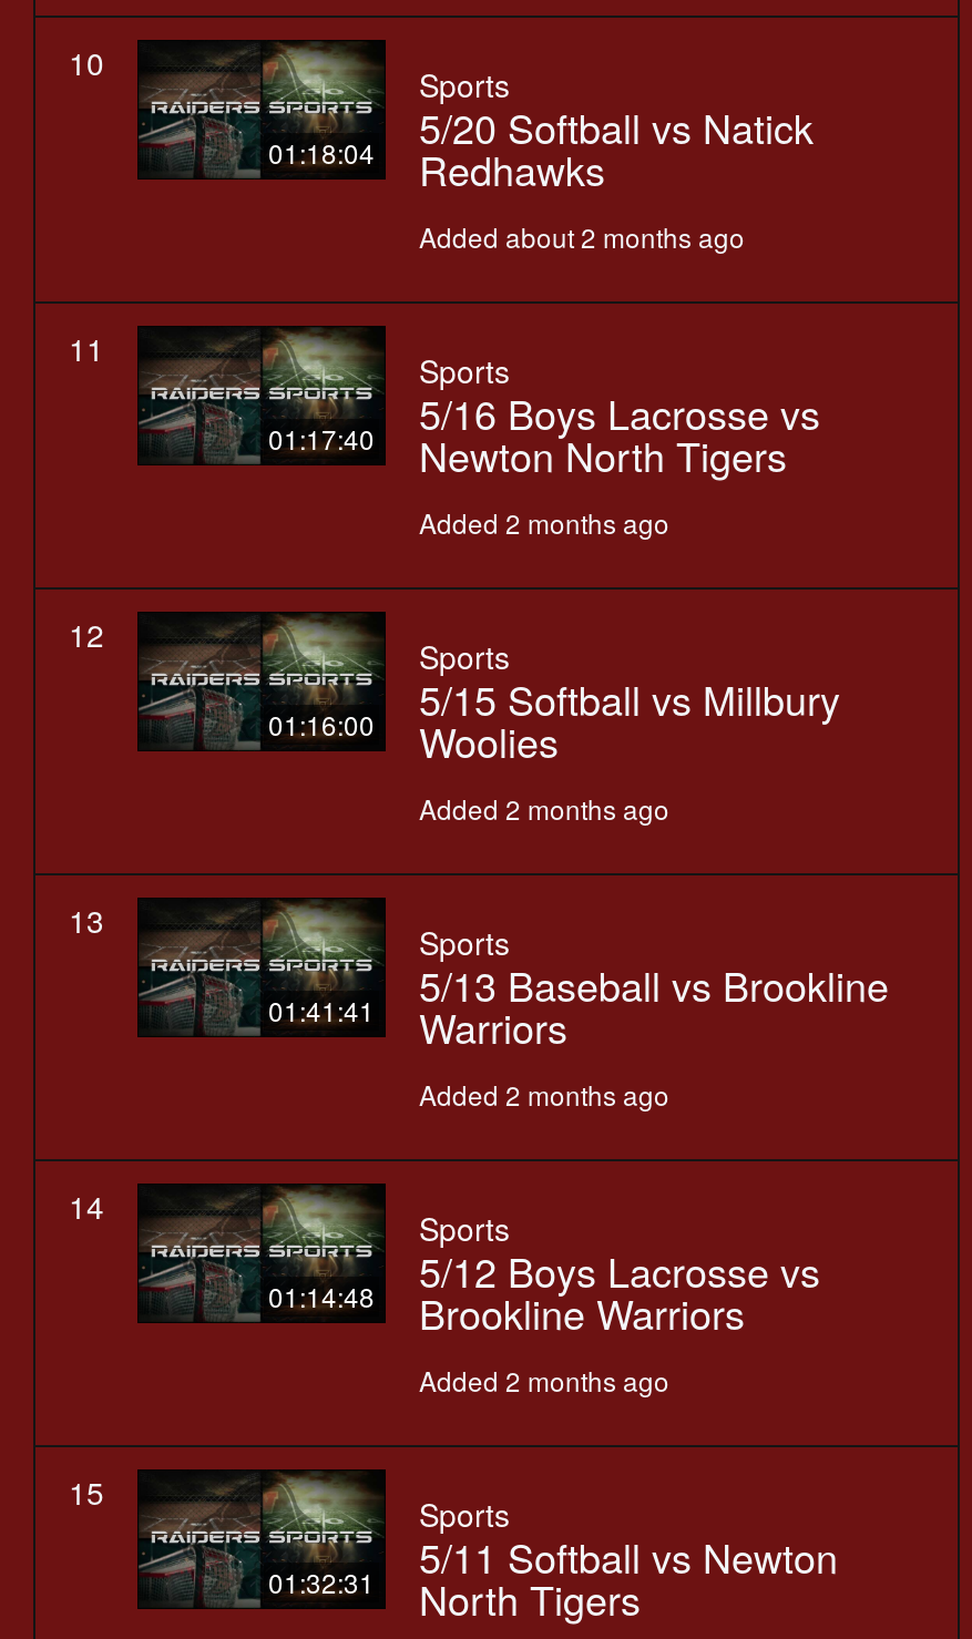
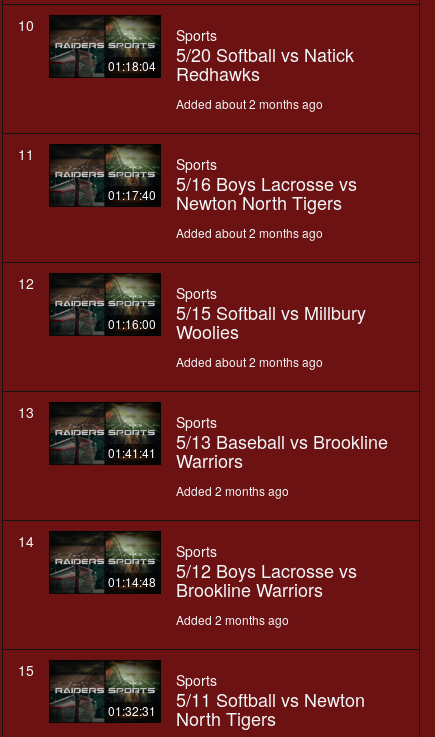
[419,503,669,541] Added 2 months ago -> [176,224,323,241] Added about 2 months ago
[419,789,669,827] Added 2 months ago -> [176,353,323,370] Added about 2 months ago

